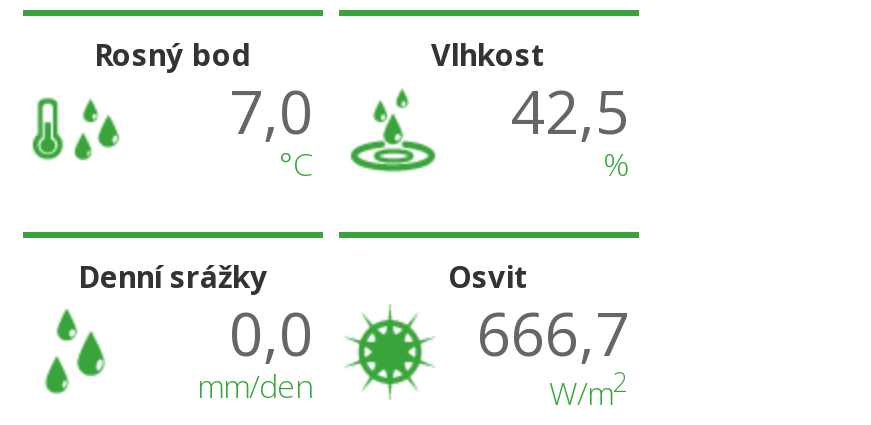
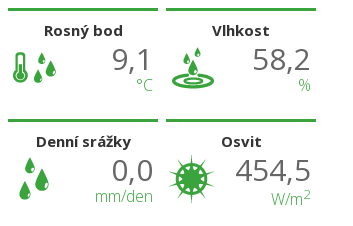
[229,71,313,153] 7,0 -> [111,38,153,79] 9,1
[511,71,629,153] 42,5 -> [252,38,311,79] 58,2
[229,293,629,375] 0,0 666,7 -> [111,149,311,190] 0,0 454,5

